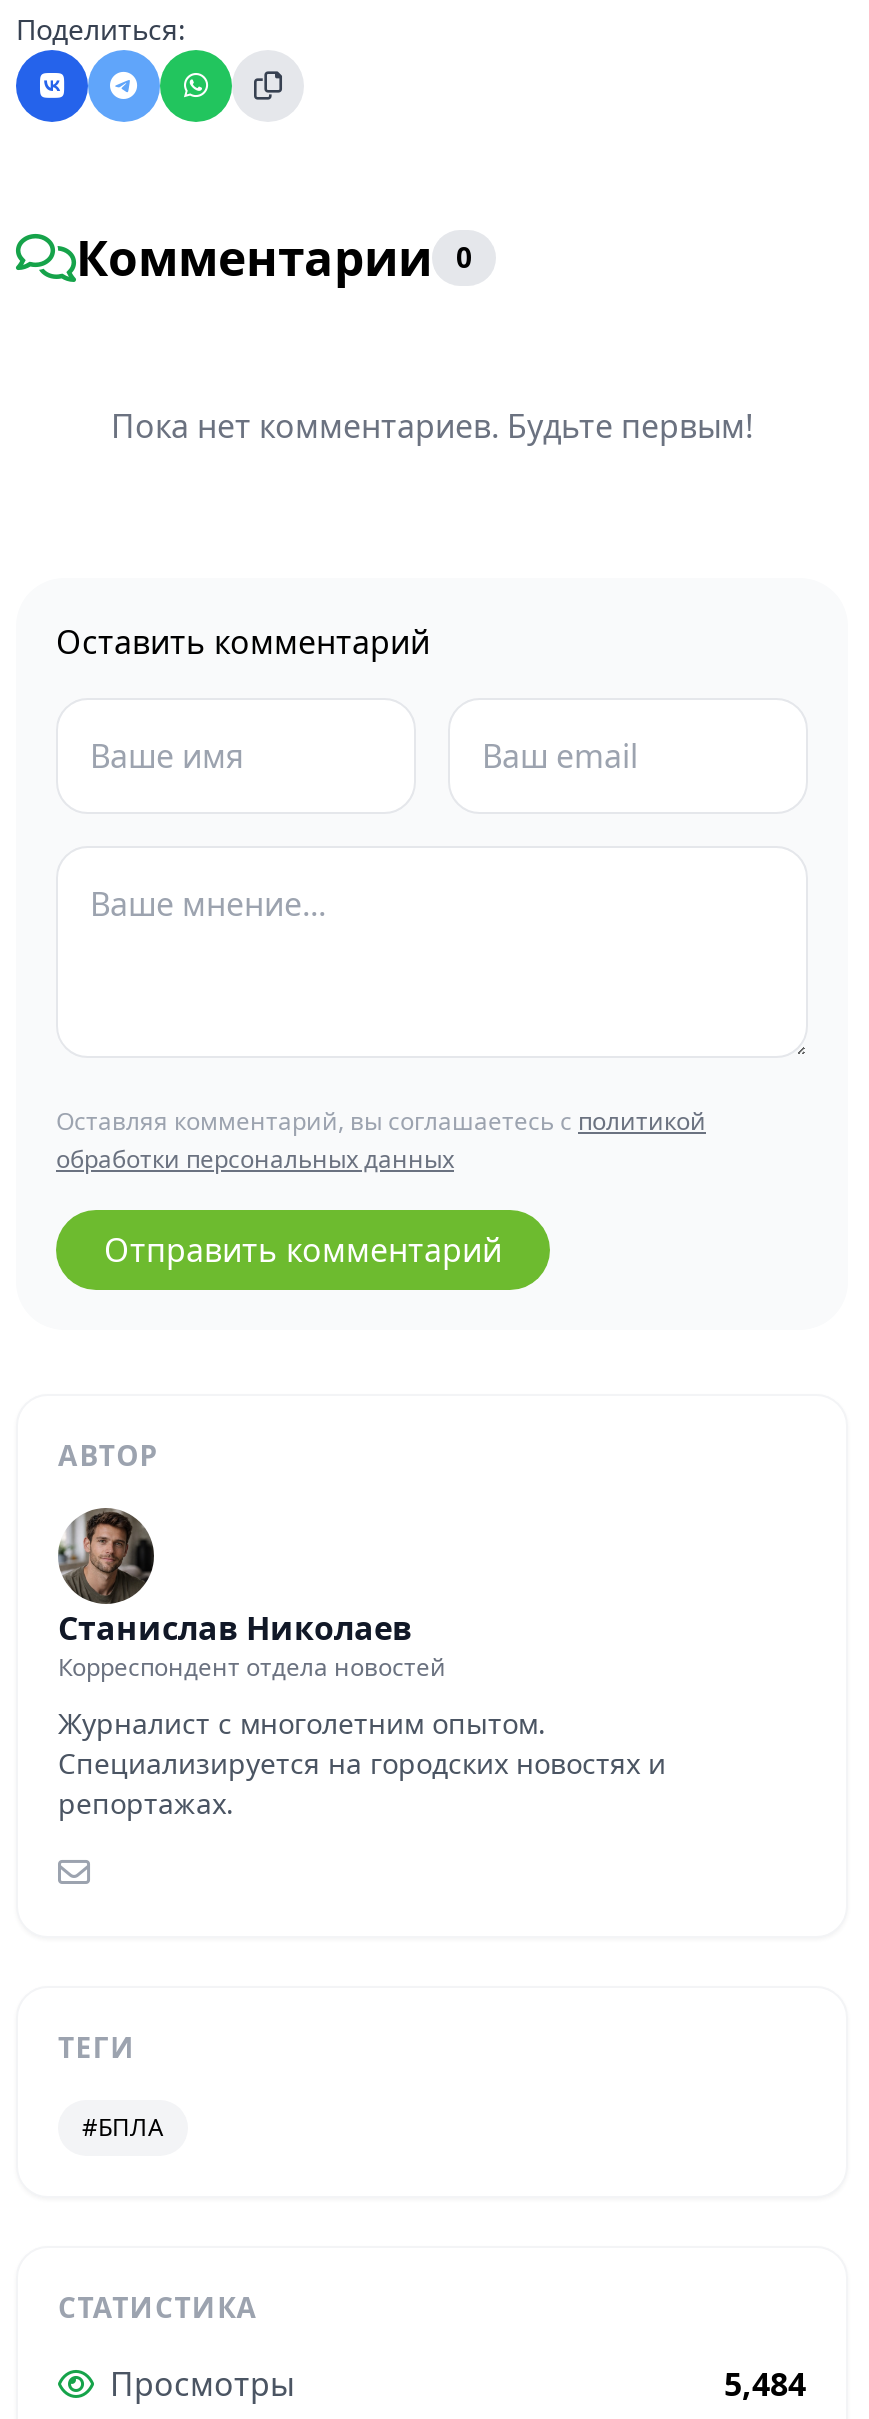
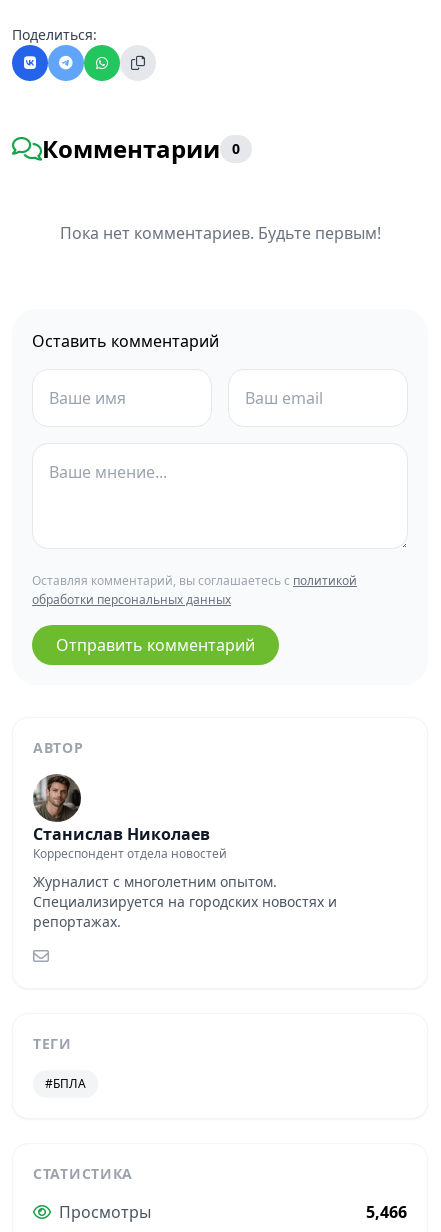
[724,2362,806,2406] 5,484 -> [366,1201,407,1223] 5,466

